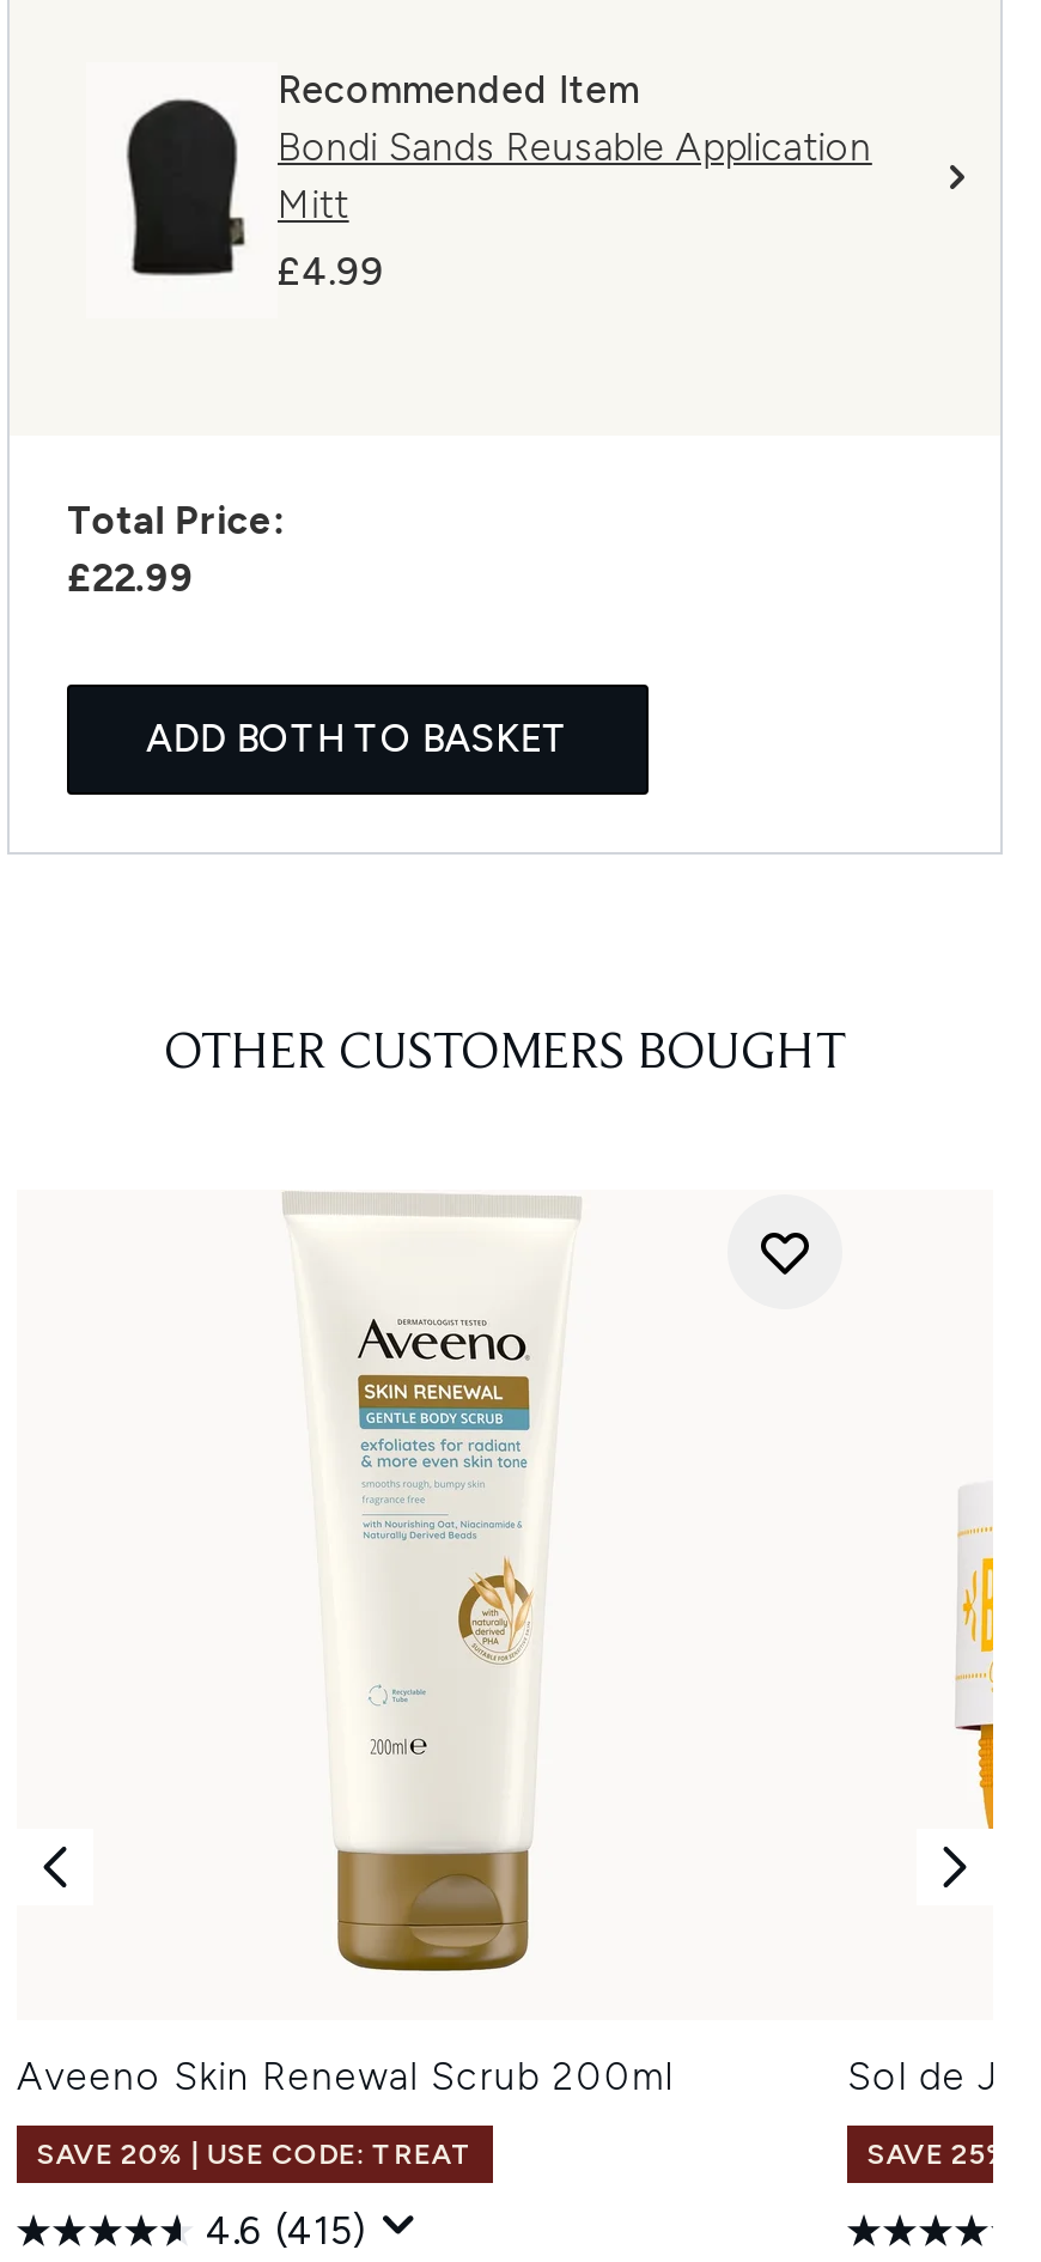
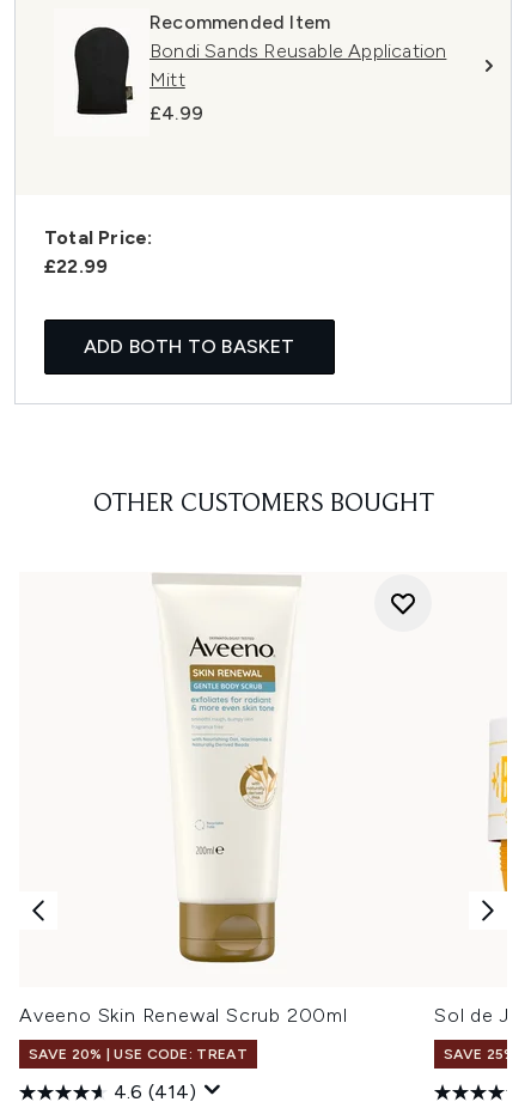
[206,2207,366,2253] 4.6 (415) -> [114,1081,196,1103] 4.6 (414)

